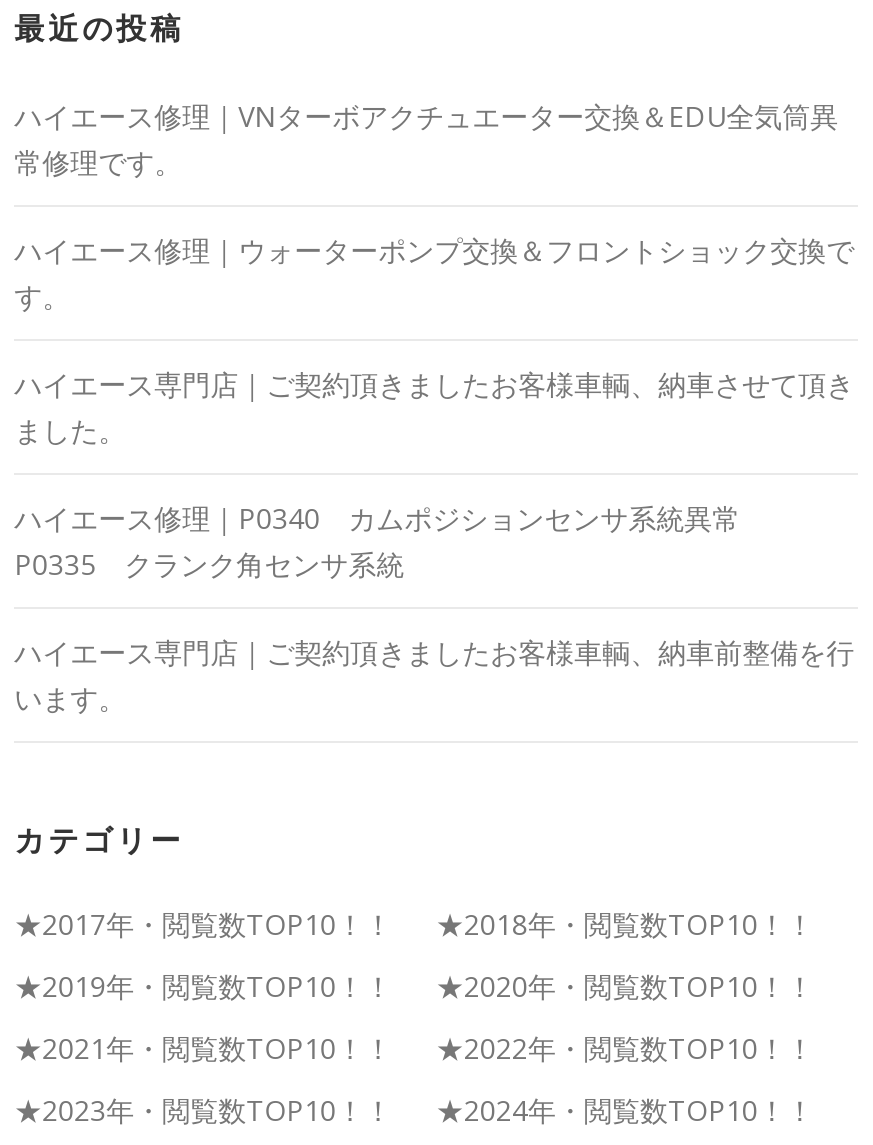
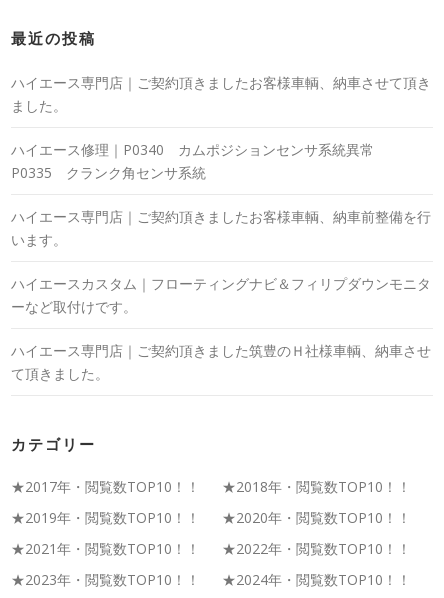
[14,97,854,315] ハイエース修理｜VNターボアクチュエーター交換＆EDU全気筒異 | 常修理です。 | ハイエース修理｜ウォーターポンプ交換＆フロントショック交換で | す。 -> none
moved [14,365,854,717] -> [11,73,431,249]: ハイエース専門店｜ご契約頂きましたお客様車輌、納車させて頂き | ました。 | ハイエース修理｜P0340 カムポジションセンサ系統異常 | P0335 クランク角センサ系統 | ハイエース専門店｜ご契約頂きましたお客様車輌、納車前整備を行 | います。
none -> [11,274,431,383] ハイエースカスタム｜フローティングナビ＆フィリプダウンモニタ | ーなど取付けです。 | ハイエース専門店｜ご契約頂きました筑豊のＨ社様車輌、納車させ | て頂きました。

